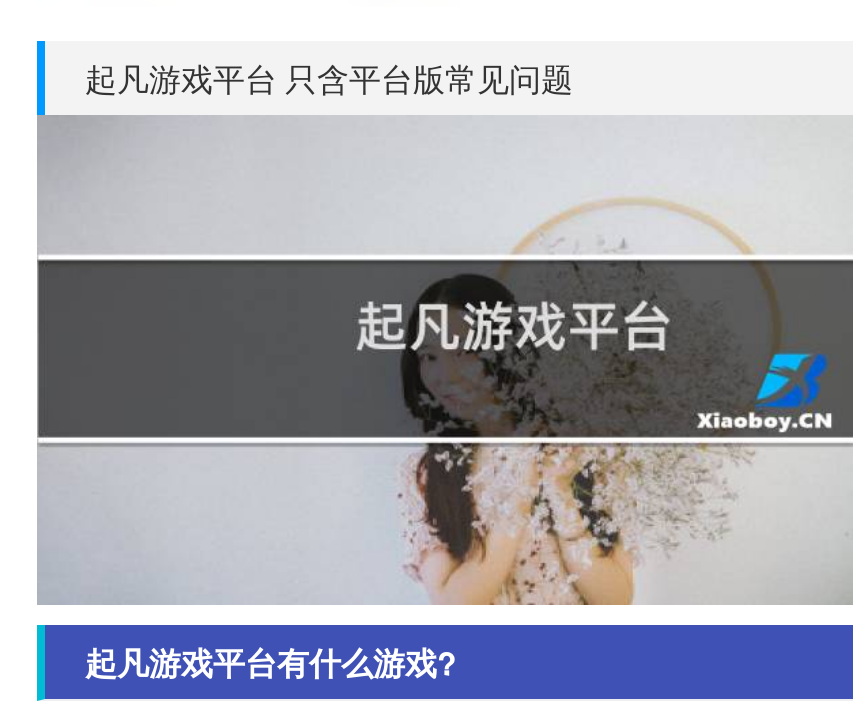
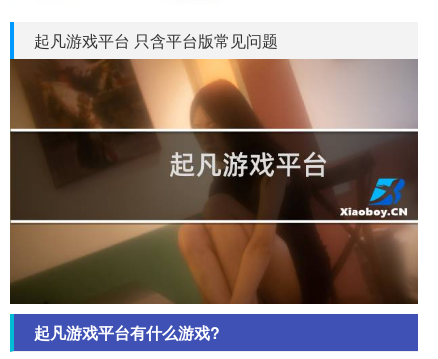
[35,113,853,607] [image] -> [10,58,418,305] [image]

